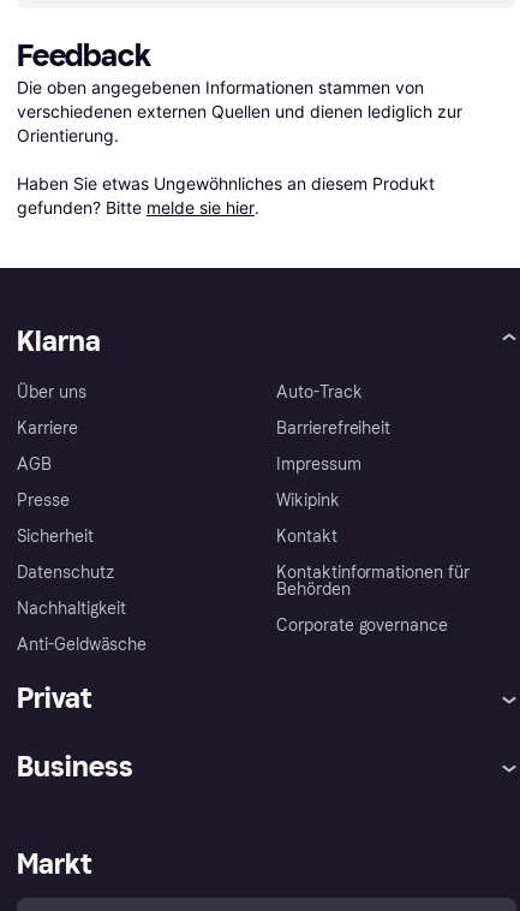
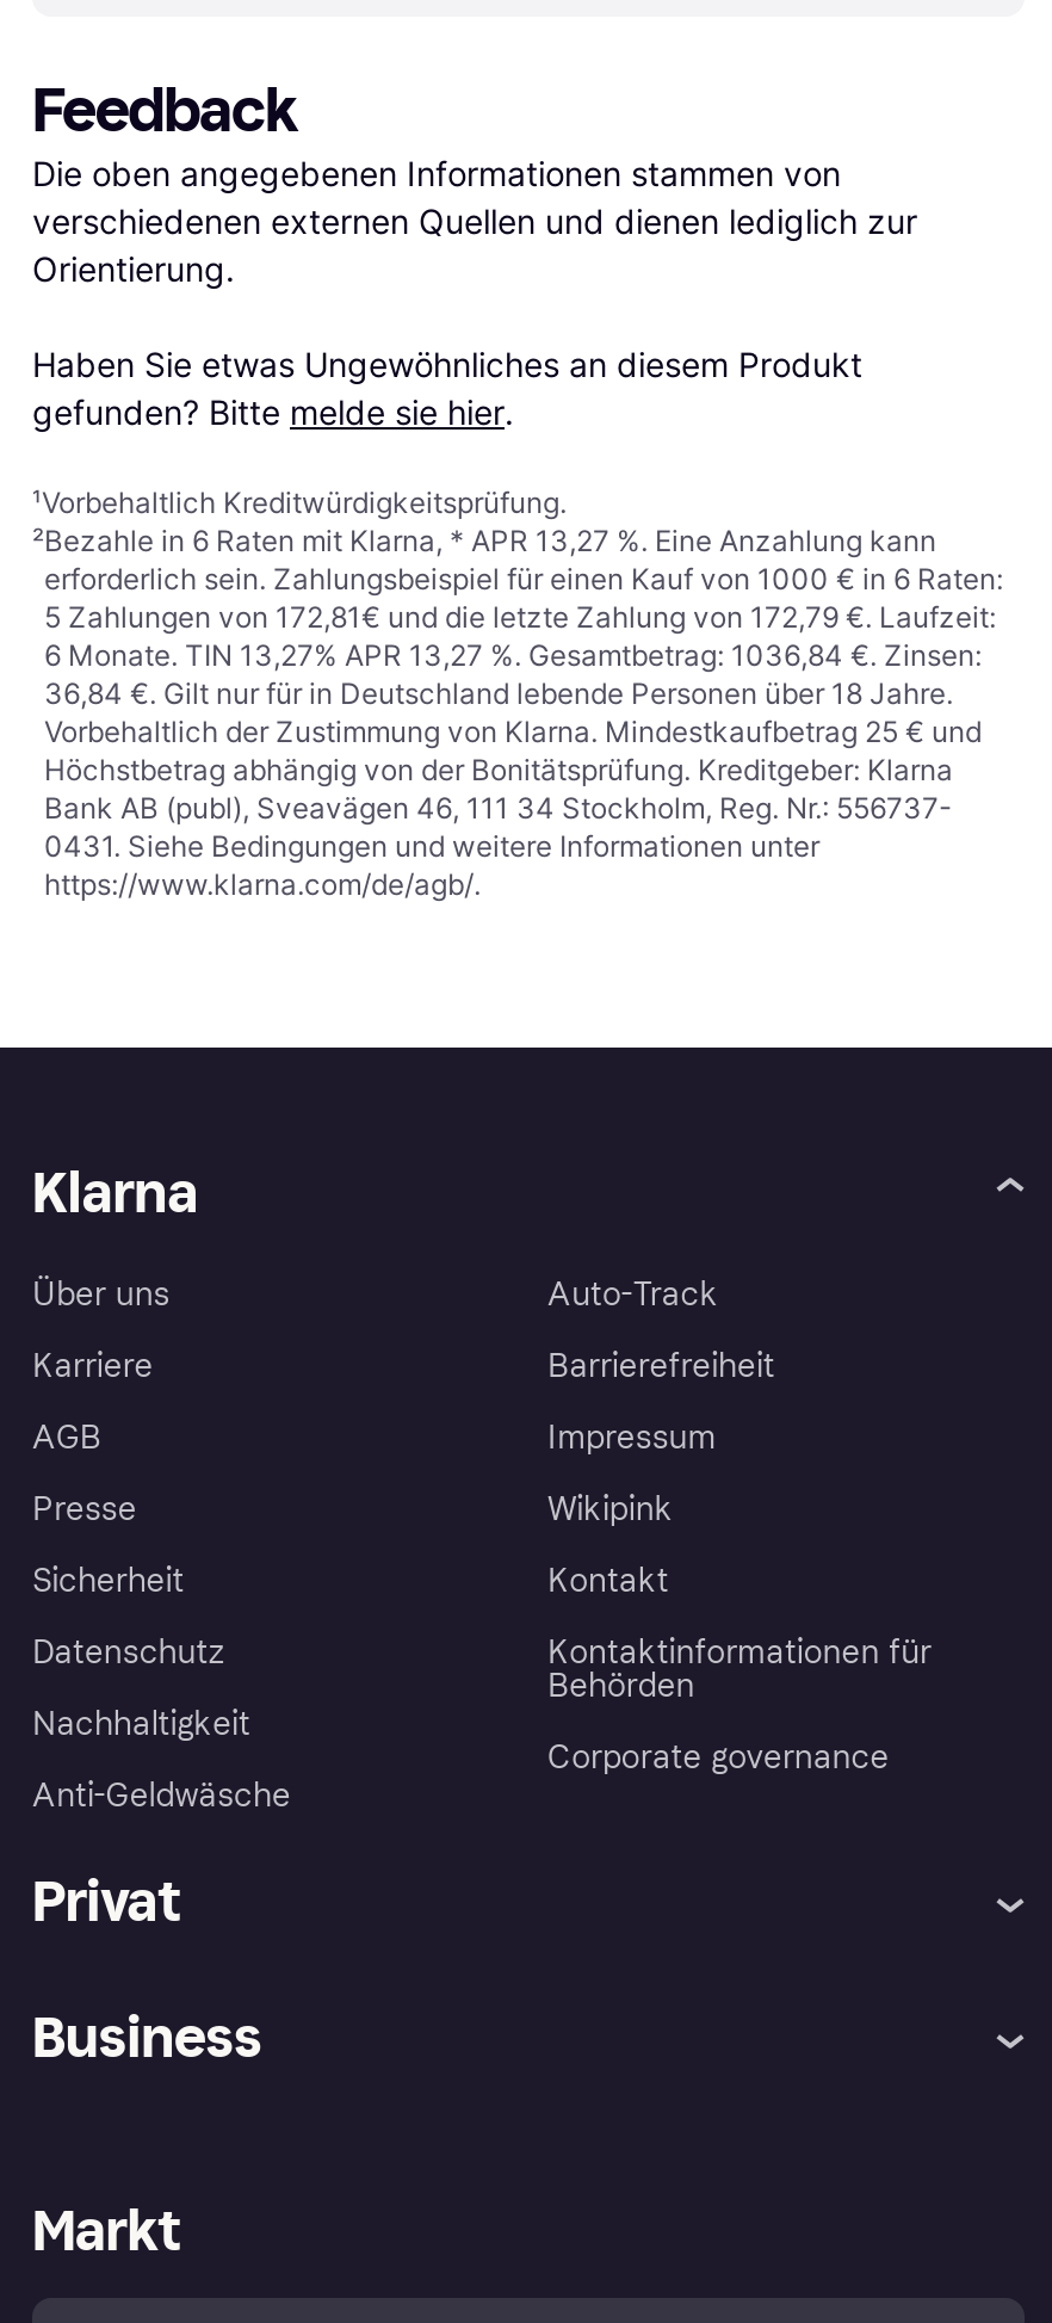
none -> [32,484,1003,901] ¹Vorbehaltlich Kreditwürdigkeitsprüfung. | ²Bezahle in 6 Raten mit Klarna, * APR 13,27 %. Eine Anzahlung kann | erforderlich sein. Zahlungsbeispiel für einen Kauf von 1000 € in 6 Raten: | 5 Zahlungen von 172,81€ und die letzte Zahlung von 172,79 €. Laufzeit: | 6 Monate. TIN 13,27% APR 13,27 %. Gesamtbetrag: 1036,84 €. Zinsen: | 36,84 €. Gilt nur für in Deutschland lebende Personen über 18 Jahre. | Vorbehaltlich der Zustimmung von Klarna. Mindestkaufbetrag 25 € und | Höchstbetrag abhängig von der Bonitätsprüfung. Kreditgeber: Klarna | Bank AB (publ), Sveavägen 46, 111 34 Stockholm, Reg. Nr.: 556737- | 0431. Siehe Bedingungen und weitere Informationen unter | https://www.klarna.com/de/agb/.

